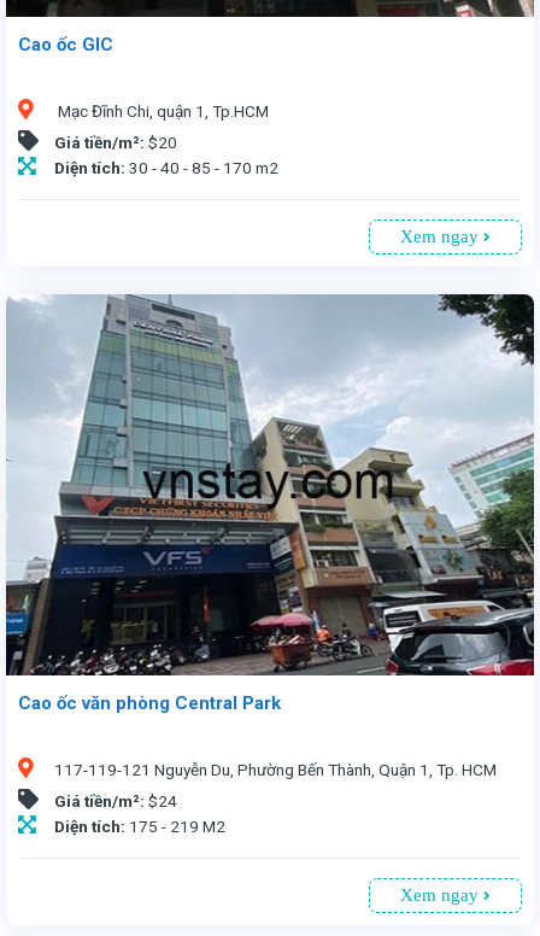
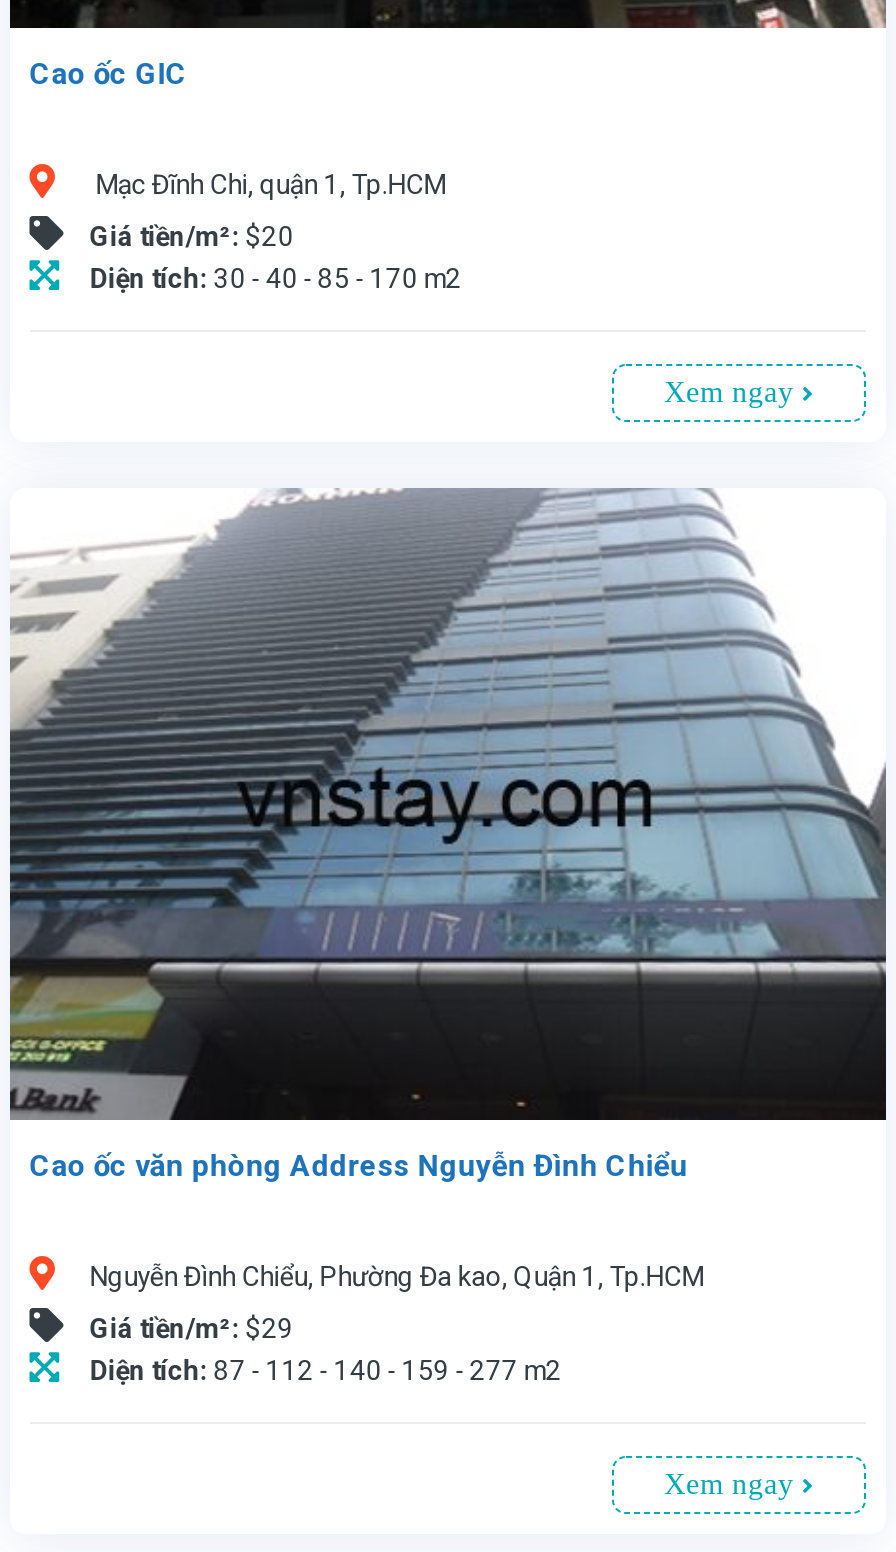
[6,293,535,714] [image] | Cao ốc văn phòng Central Park -> [8,488,886,1185] [image] | Cao ốc văn phòng Address Nguyễn Đình Chiểu
[54,760,496,779] 117-119-121 Nguyễn Du, Phường Bến Thành, Quận 1, Tp. HCM -> [90,1260,704,1292] Nguyễn Đình Chiểu, Phường Đa kao, Quận 1, Tp.HCM
[54,791,225,836] Giá tiền/m²: $24 | Diện tích: 175 - 219 M2 -> [90,1312,562,1386] Giá tiền/m²: $29 | Diện tích: 87 - 112 - 140 - 159 - 277 m2

